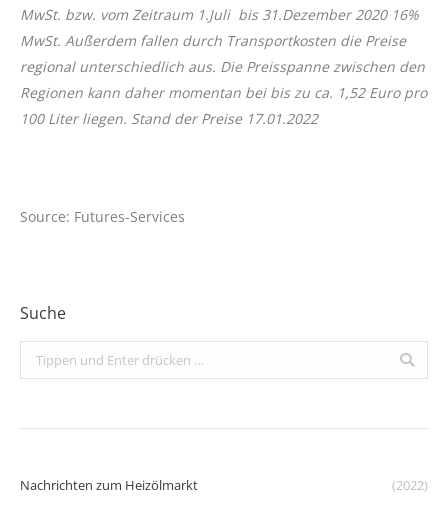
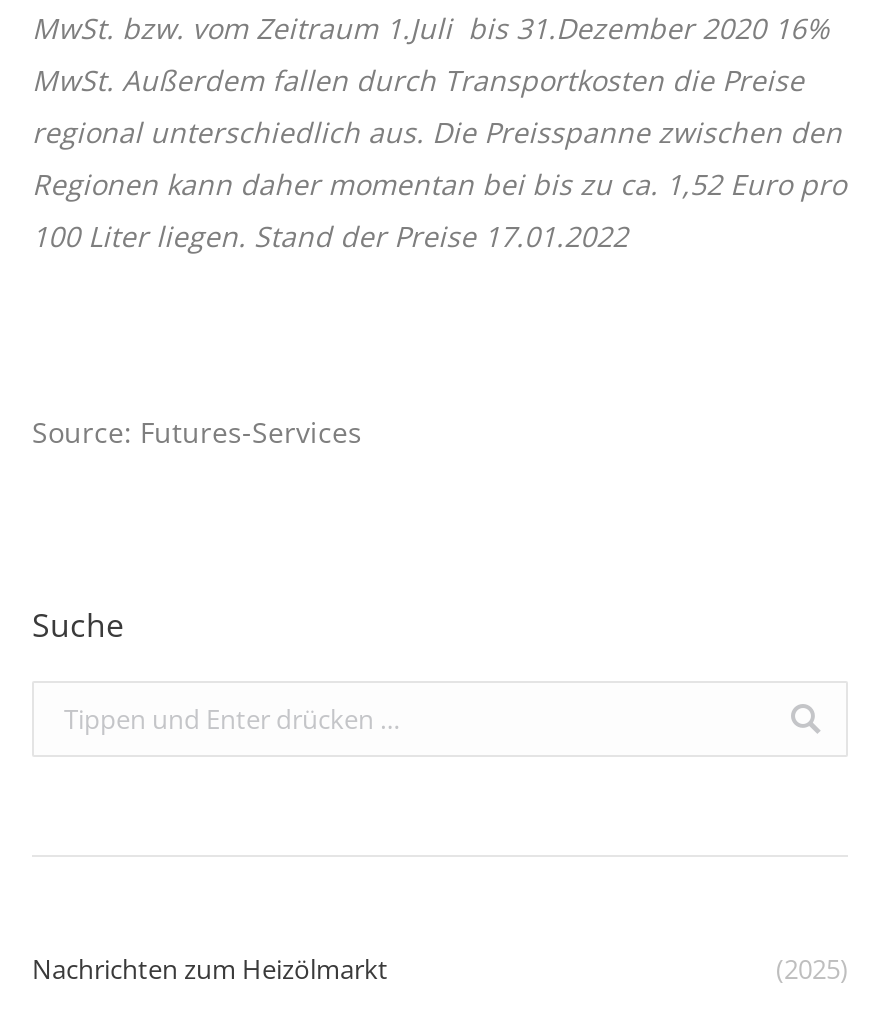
[392,476,428,494] (2022) -> [776,952,848,988] (2025)

